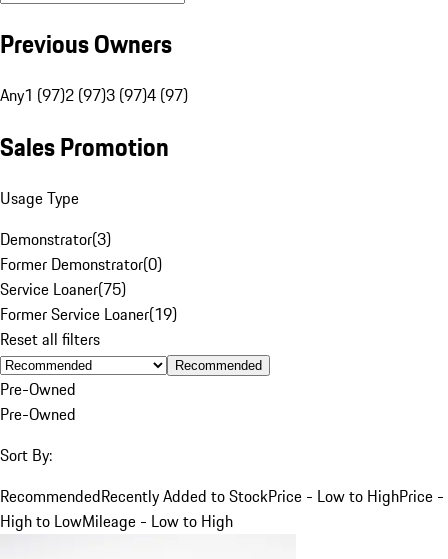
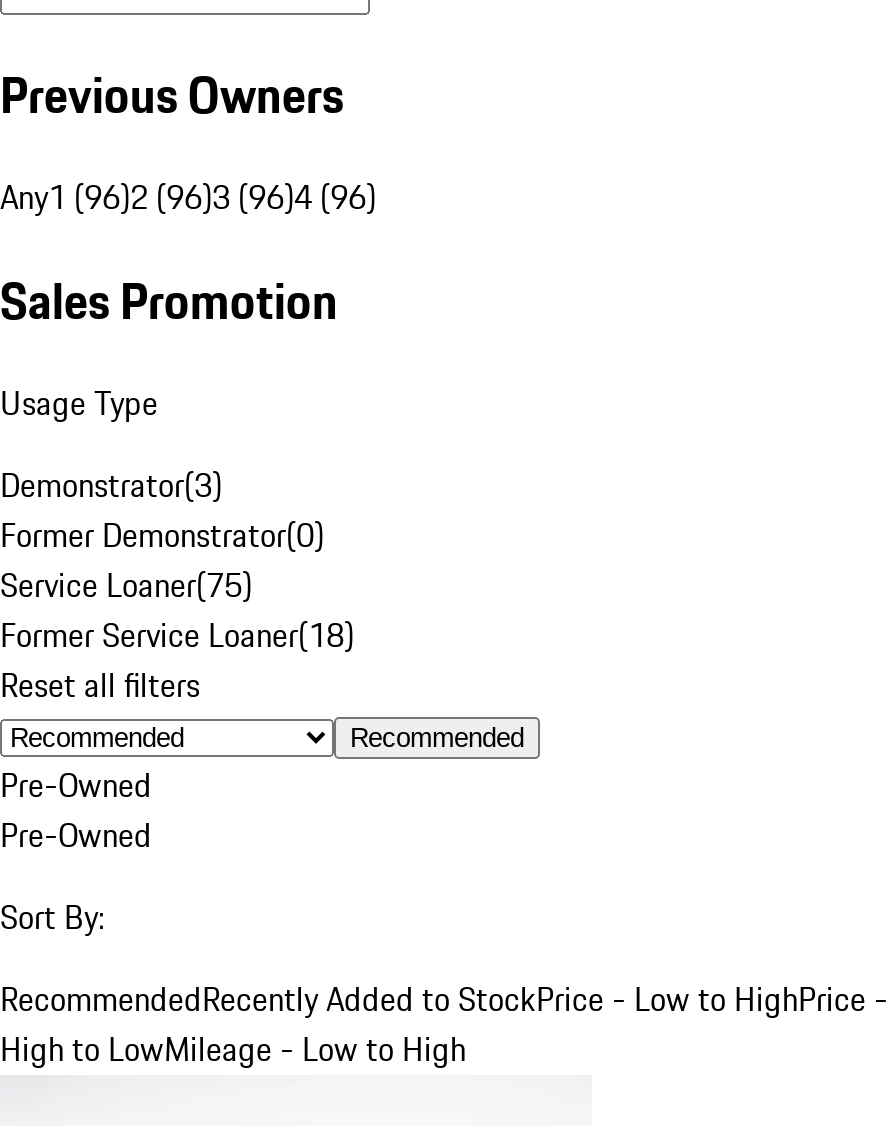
[0,83,188,107] Any1 (97)2 (97)3 (97)4 (97) -> [0,173,376,221] Any1 (96)2 (96)3 (96)4 (96)
[0,302,177,326] Former Service Loaner(19) -> [0,611,354,659] Former Service Loaner(18)

